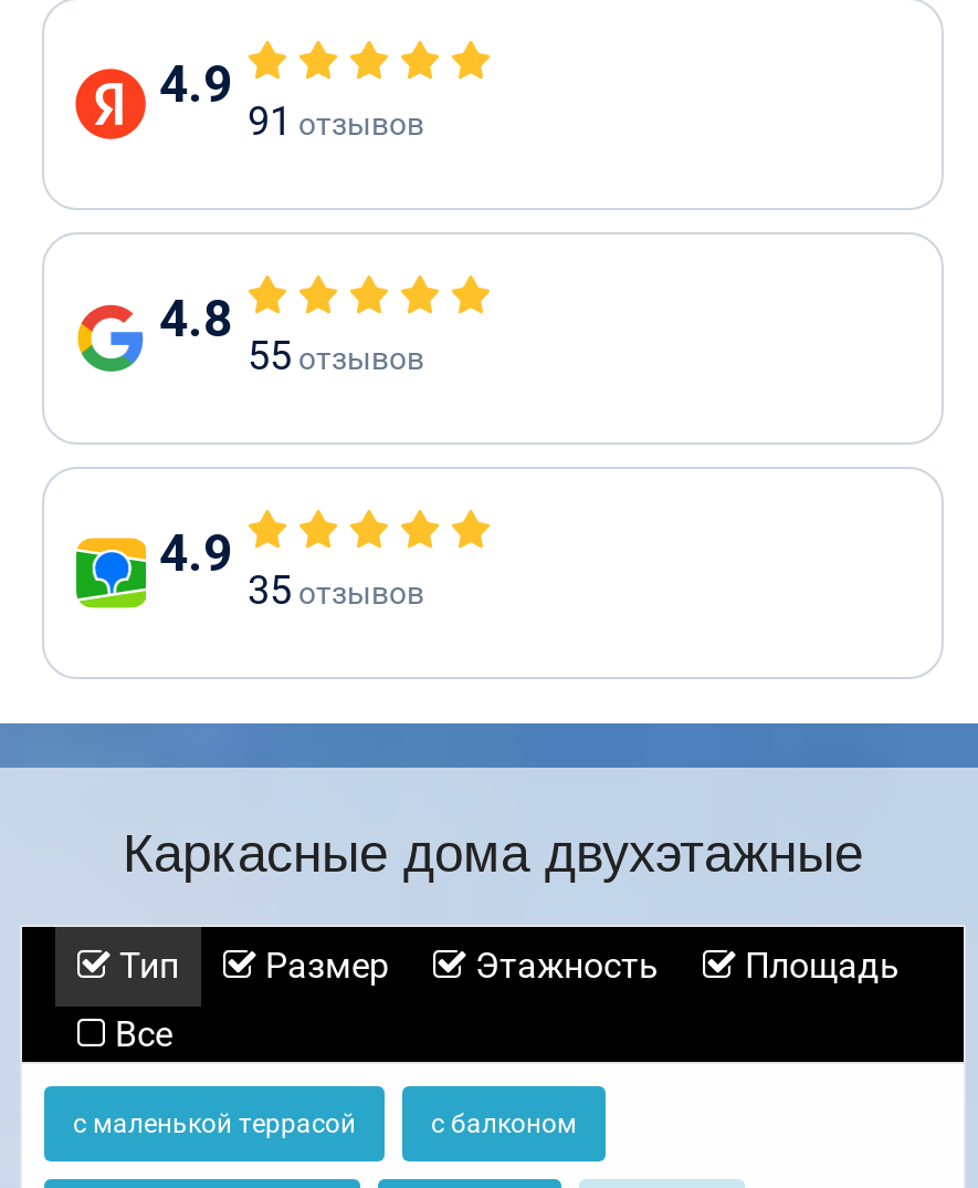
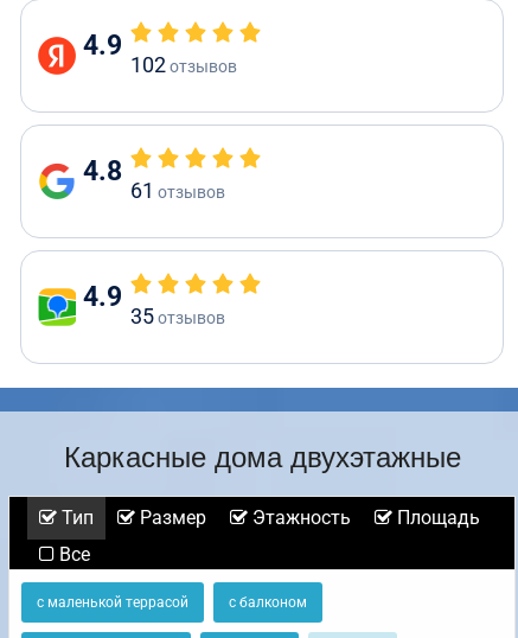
[248,97,424,144] 91 отзывов -> [130,52,237,77] 102 отзывов
[248,332,424,378] 55 отзывов -> [130,178,225,203] 61 отзывов

